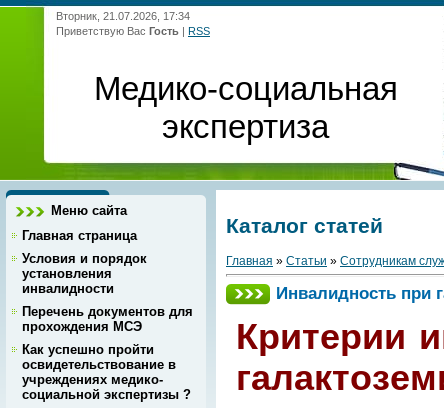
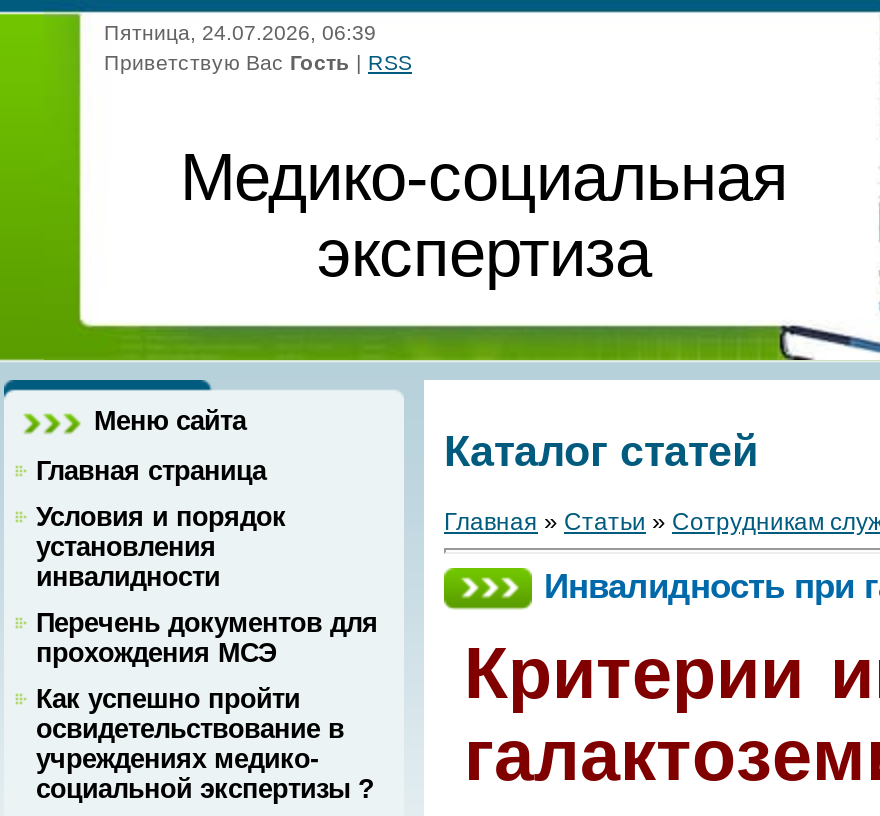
[56,10,190,22] Вторник, 21.07.2026, 17:34 -> [104,20,376,44] Пятница, 24.07.2026, 06:39

